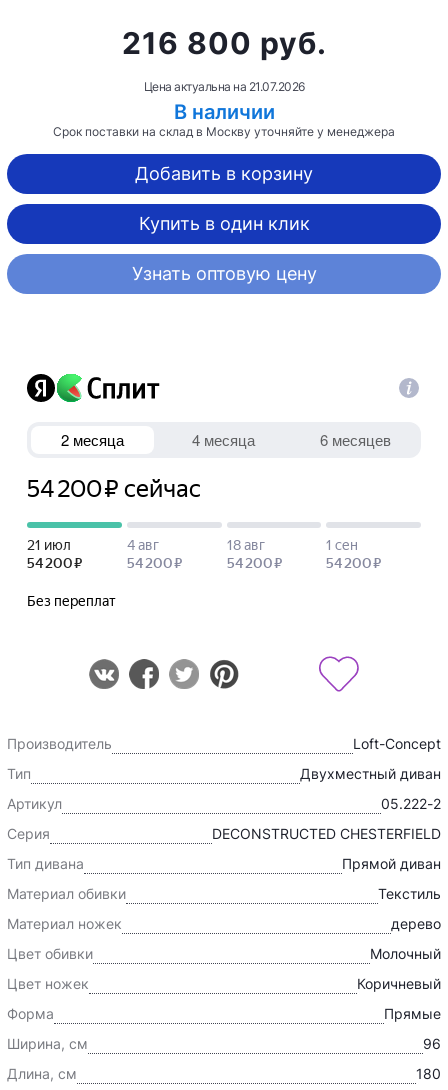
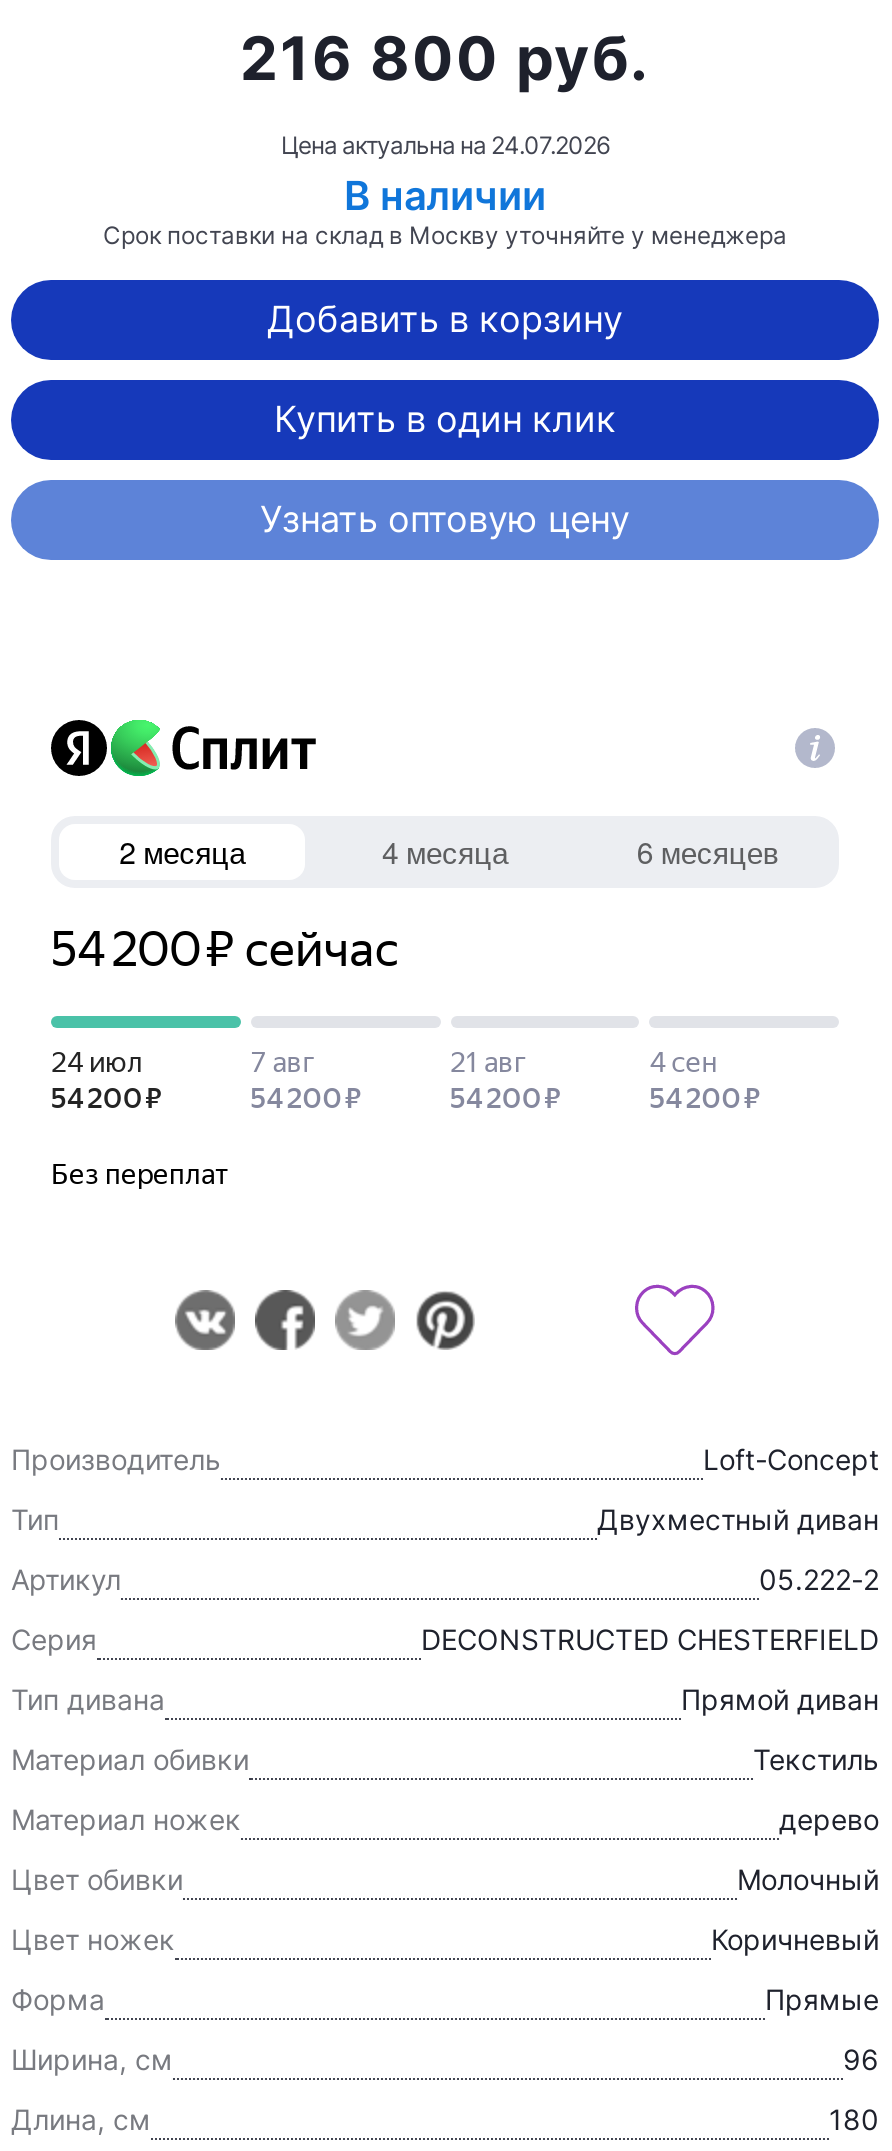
[152,78,304,93] Цена актуальна на 21.07.2026 -> [298,129,609,159] Цена актуальна на 24.07.2026

